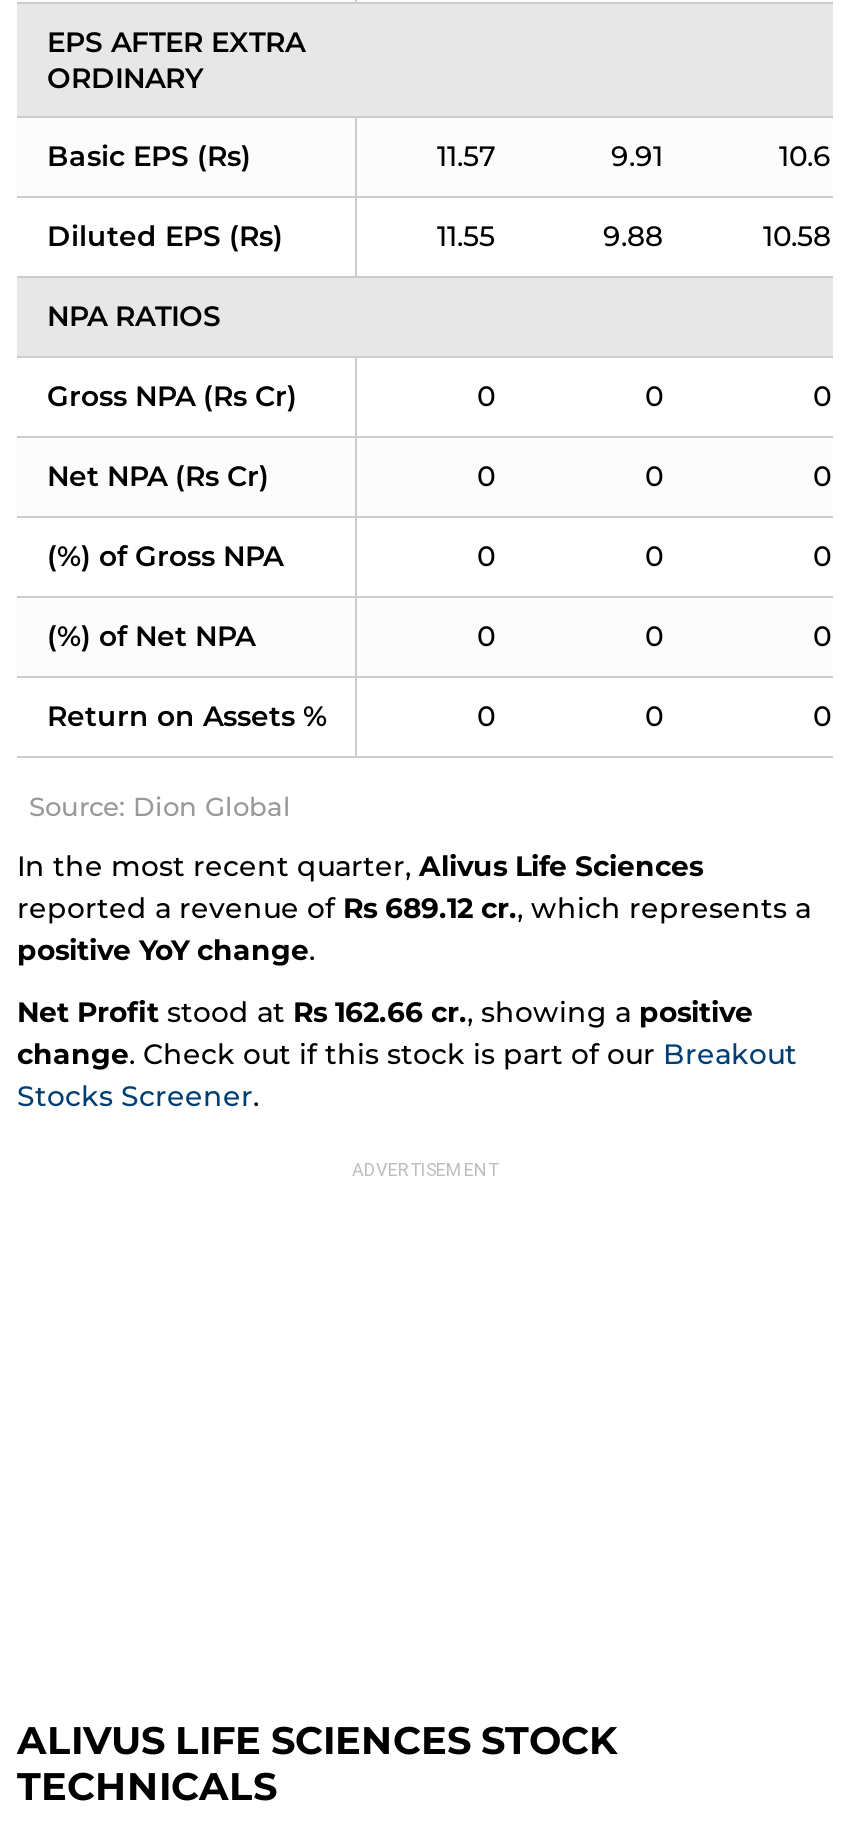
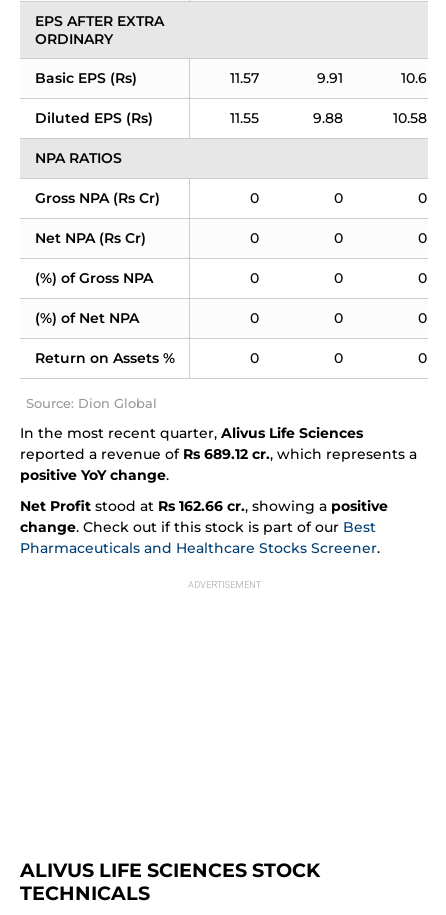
[17,1036,797,1114] change. Check out if this stock is part of our Breakout | Stocks Screener. -> [20,518,380,557] change. Check out if this stock is part of our Best | Pharmaceuticals and Healthcare Stocks Screener.

